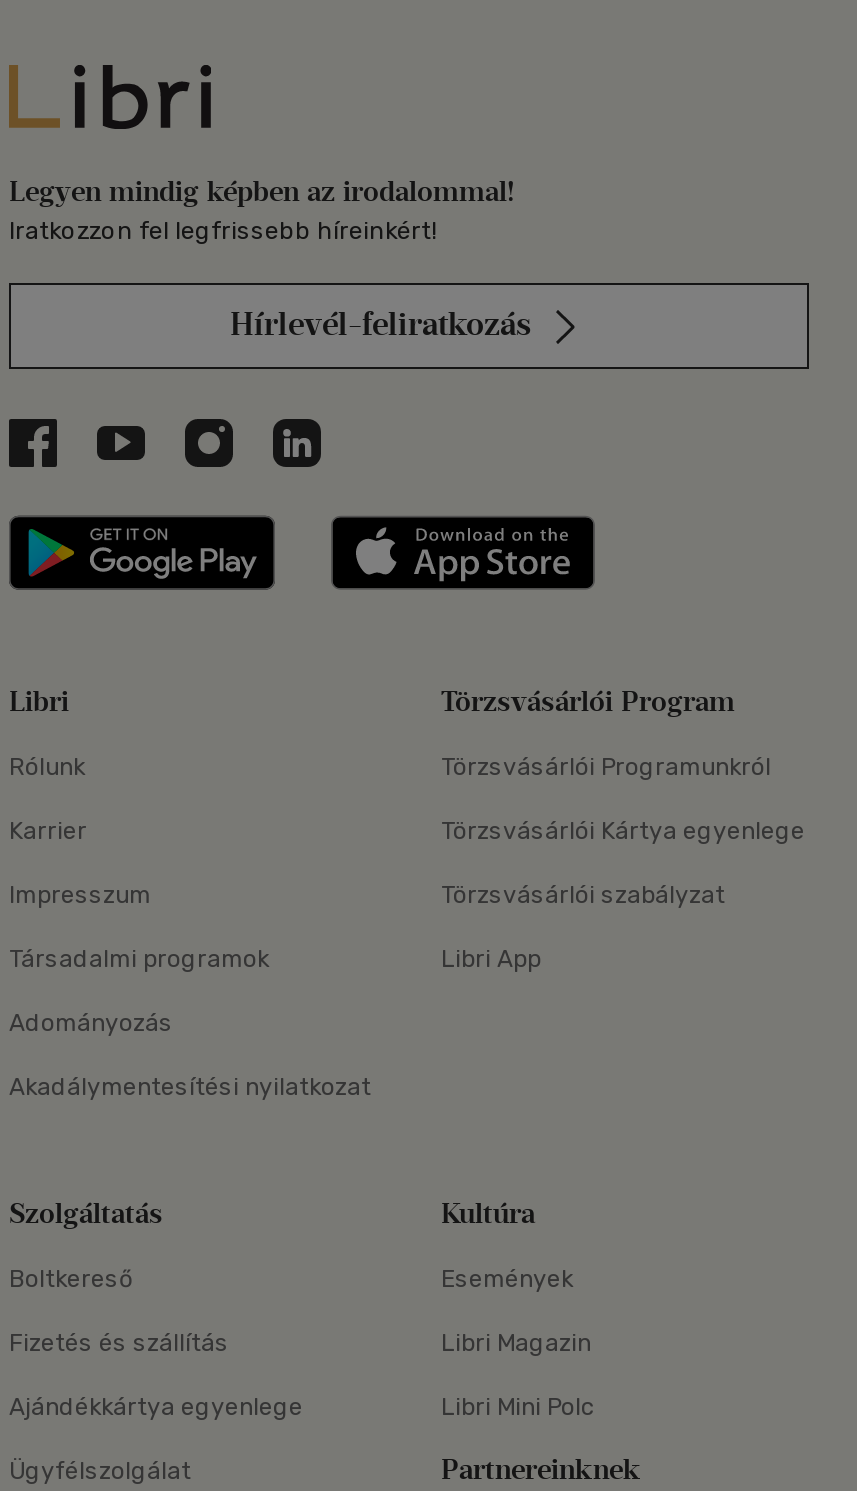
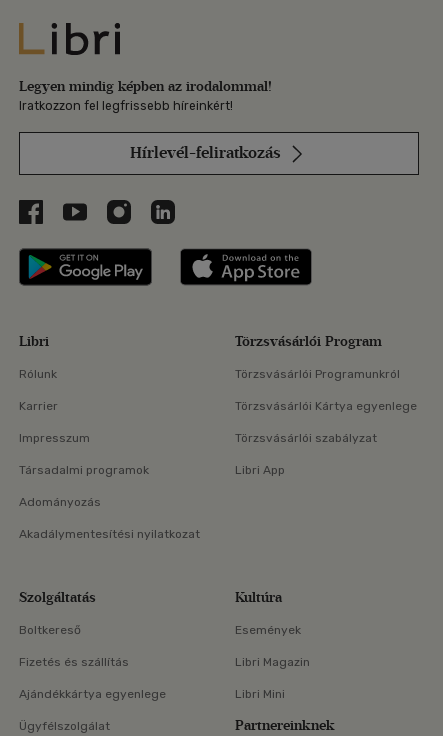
[441,1394,595,1422] Libri Mini Polc -> [235,687,285,701] Libri Mini

